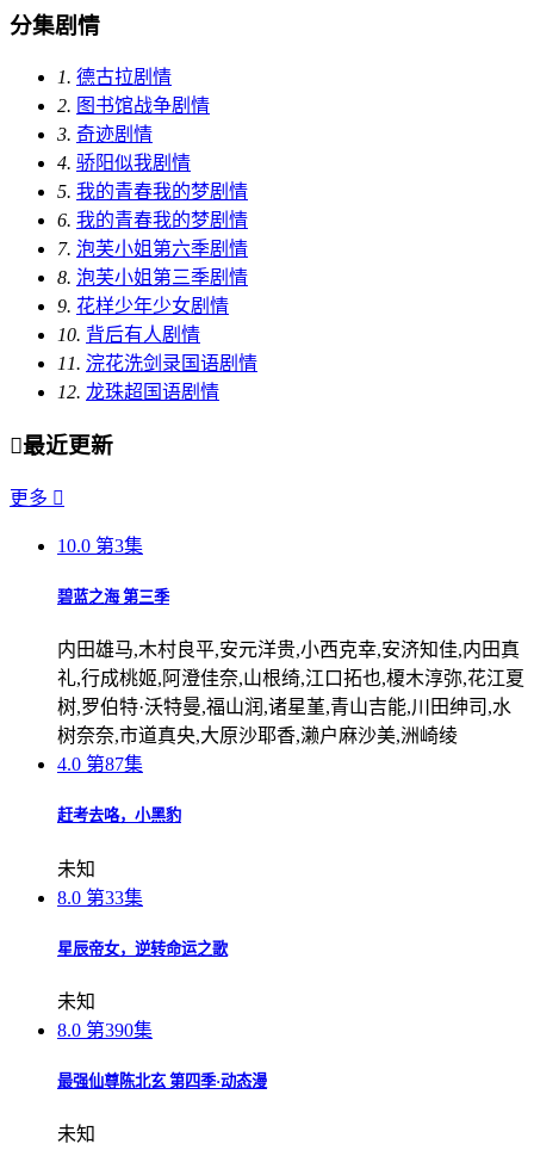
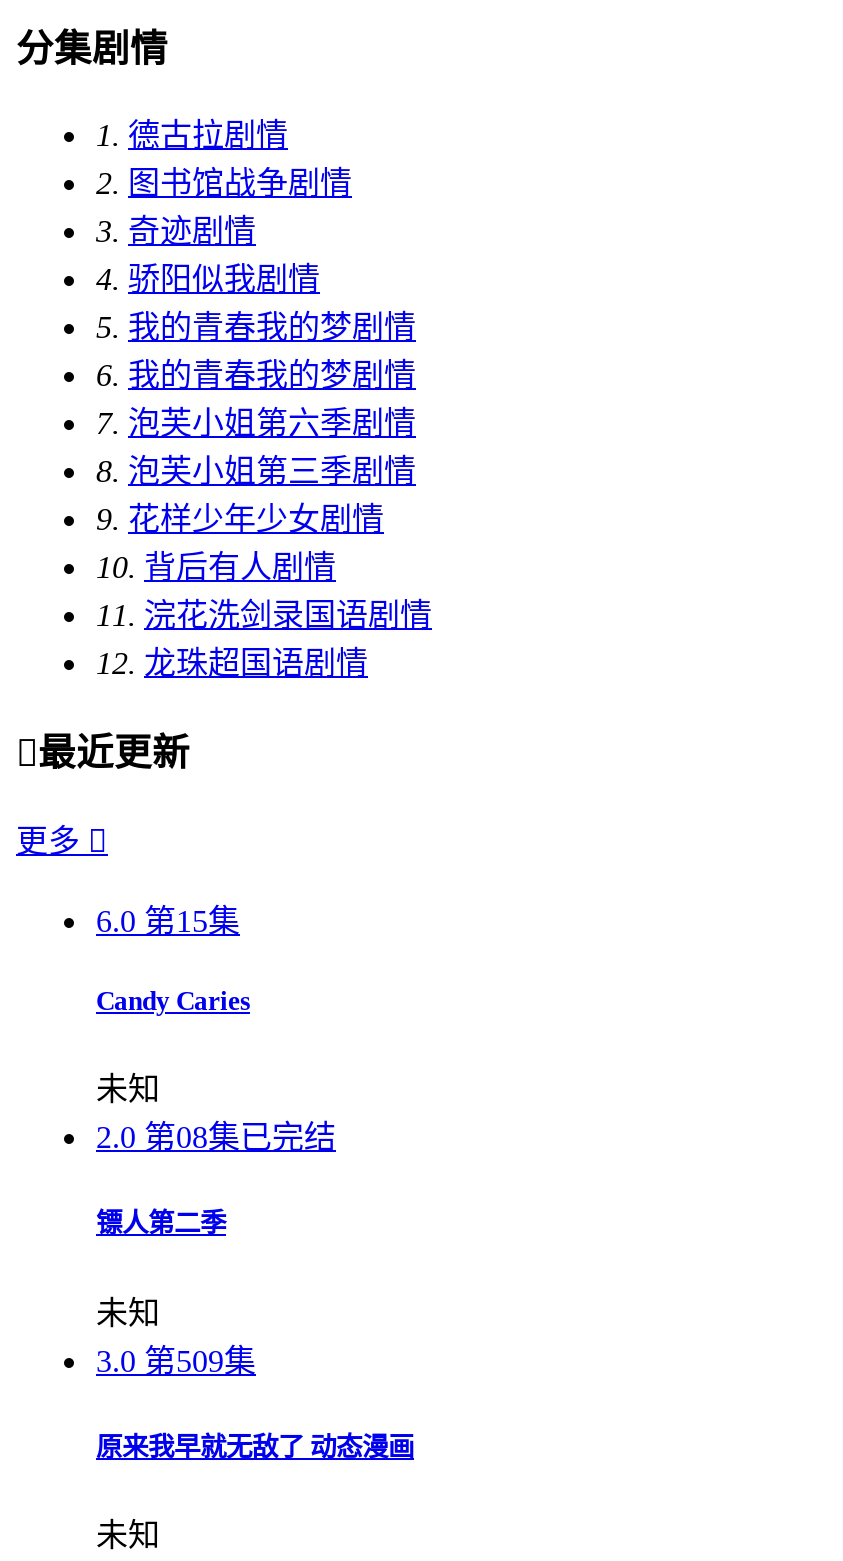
[57,536,524,825] 10.0 第3集 | 碧蓝之海 第三季 | 内田雄马,木村良平,安元洋贵,小西克幸,安济知佳,内田真 | 礼,行成桃姬,阿澄佳奈,山根绮,江口拓也,榎木淳弥,花江夏 | 树,罗伯特·沃特曼,福山润,诸星堇,青山吉能,川田绅司,水 | 树奈奈,市道真央,大原沙耶香,濑户麻沙美,洲崎绫 | 4.0 第87集 | 赶考去咯，小黑豹 -> [96,904,250,1016] 6.0 第15集 | Candy Caries
[57,887,143,907] 8.0 第33集 -> [96,1120,336,1154] 2.0 第08集已完结
[57,940,228,958] 星辰帝女，逆转命运之歌 -> [96,1209,226,1239] 镖人第二季
[57,1020,153,1040] 8.0 第390集 -> [96,1343,256,1377] 3.0 第509集
[57,1073,267,1090] 最强仙尊陈北玄 第四季·动态漫 -> [96,1431,414,1461] 原来我早就无敌了 动态漫画

